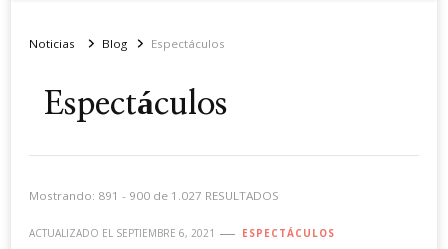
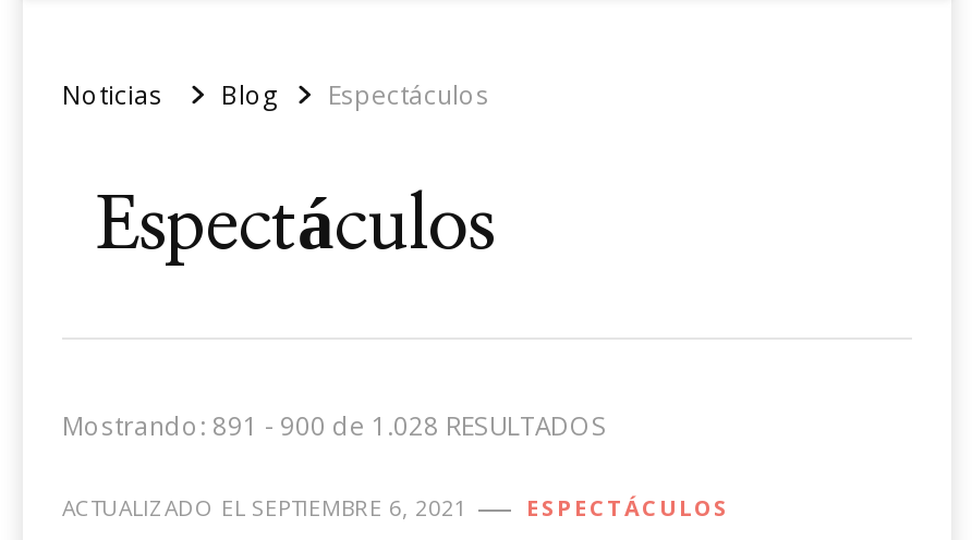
[29,188,279,203] Mostrando: 891 - 900 de 1.027 RESULTADOS -> [62,410,607,442] Mostrando: 891 - 900 de 1.028 RESULTADOS

